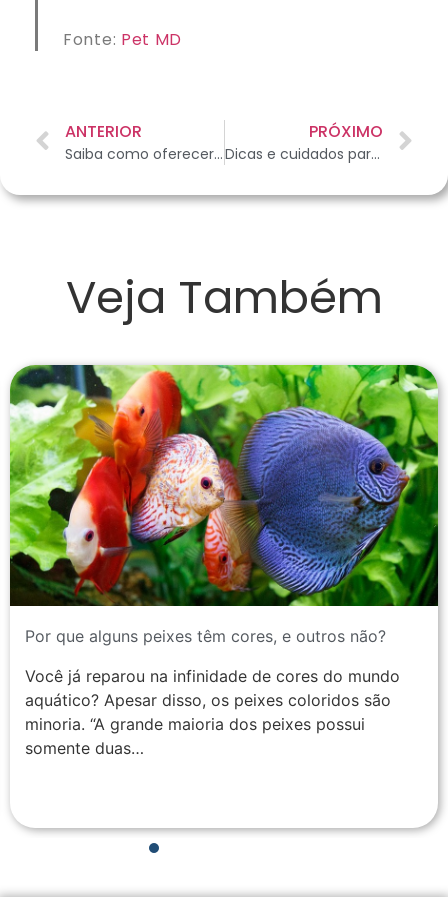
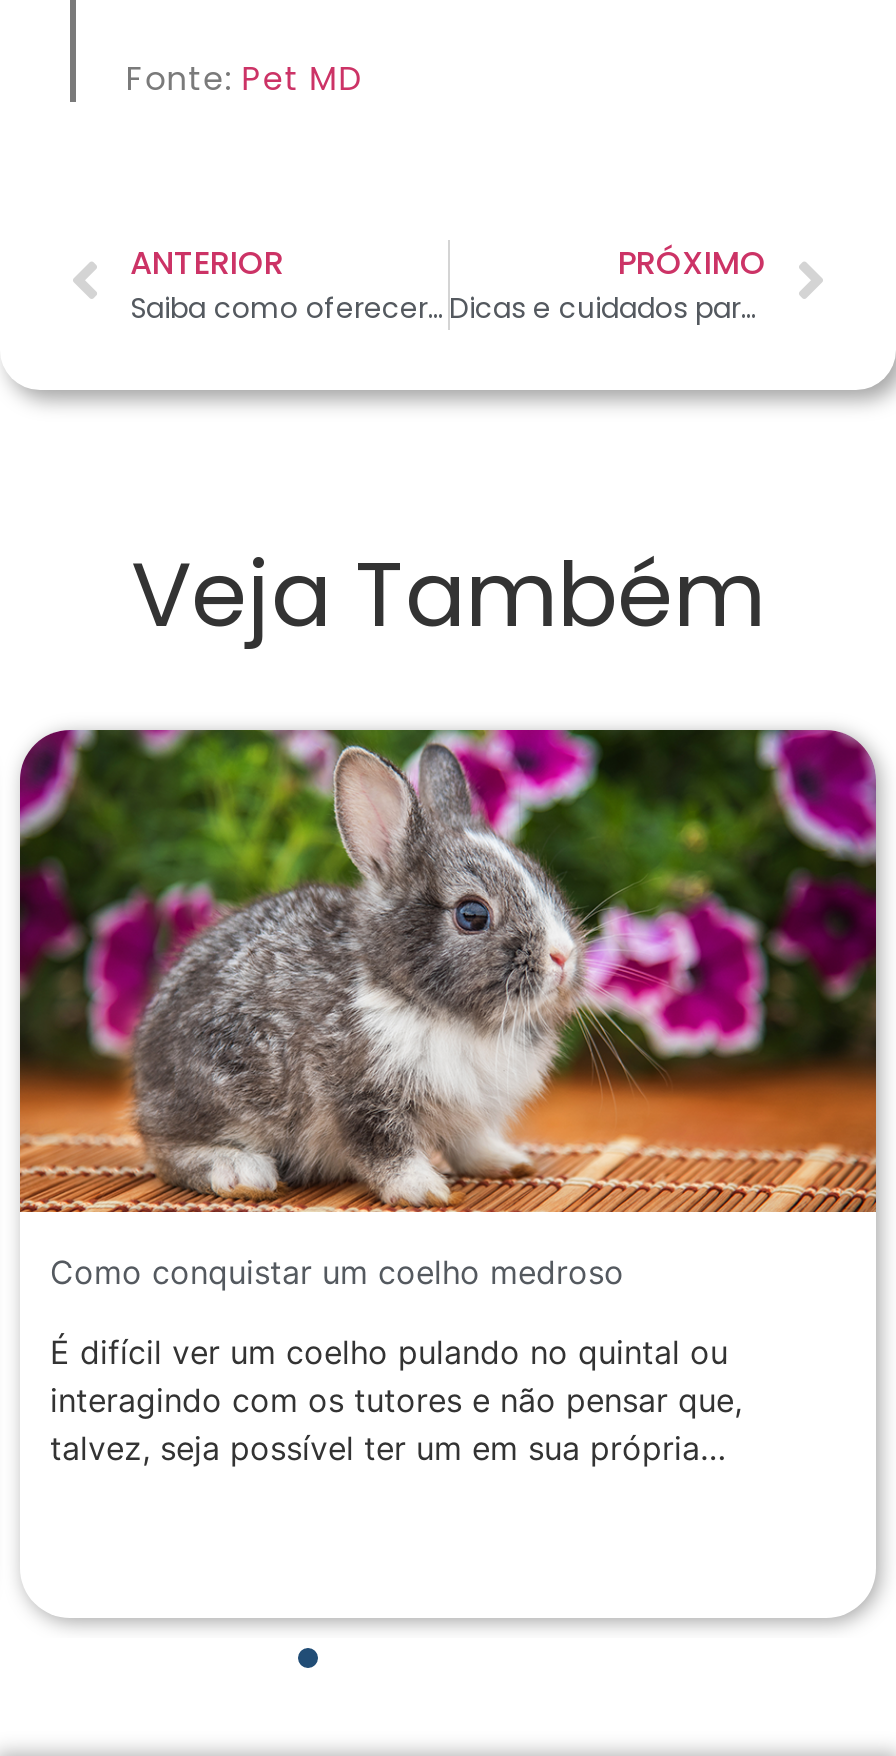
[9,364,439,646] [image] | Por que alguns peixes têm cores, e outros não? -> [18,728,878,1291] [image] | Como conquistar um coelho medroso
[25,666,400,758] Você já reparou na infinidade de cores do mundo | aquático? Apesar disso, os peixes coloridos são | minoria. “A grande maioria dos peixes possui | somente duas… -> [50,1331,742,1467] É difícil ver um coelho pulando no quintal ou | interagindo com os tutores e não pensar que, | talvez, seja possível ter um em sua própria…

